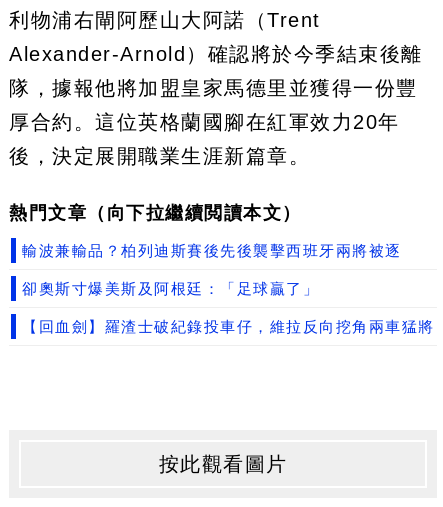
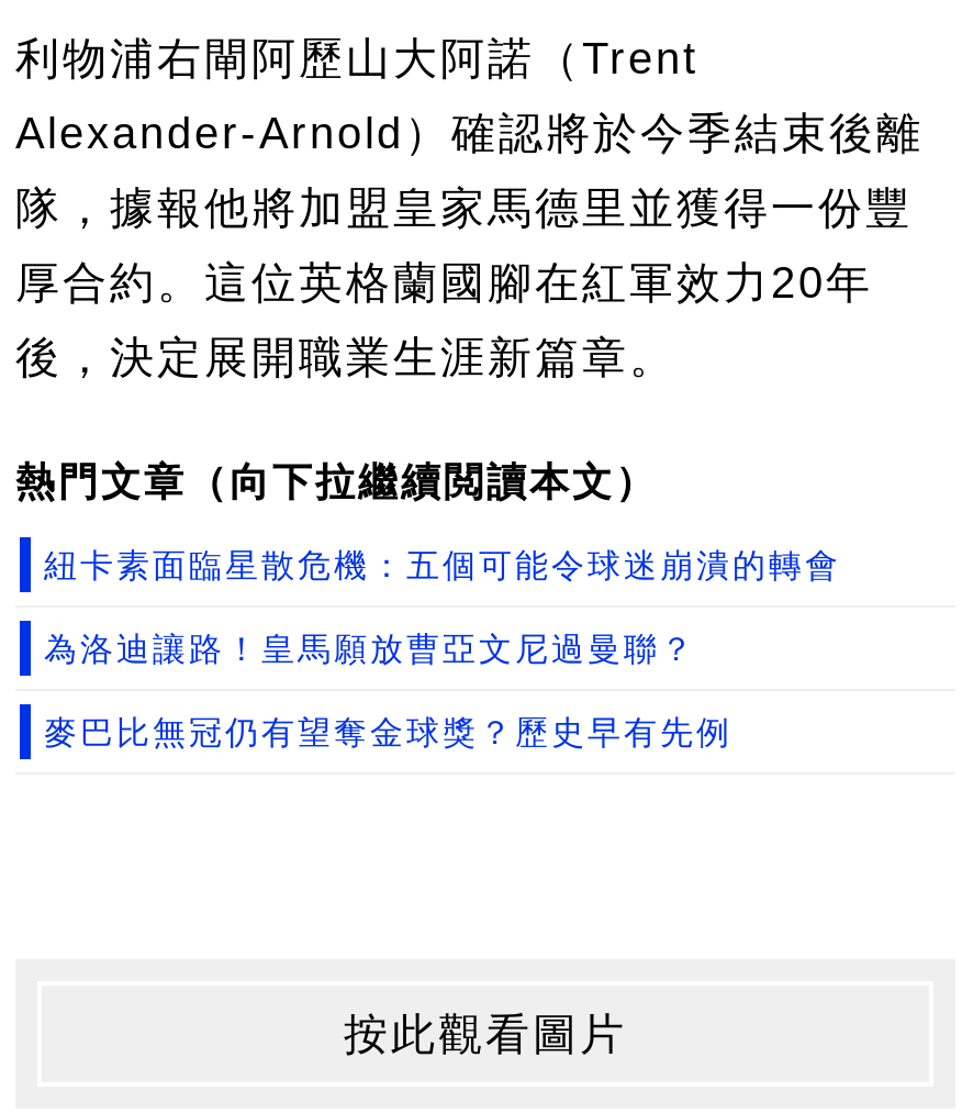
[22,242,401,259] 輸波兼輸品？柏列迪斯賽後先後襲擊西班牙兩將被逐 -> [44,546,841,583] 紐卡素面臨星散危機：五個可能令球迷崩潰的轉會
[22,280,319,297] 卻奧斯寸爆美斯及阿根廷：「足球贏了」 -> [44,630,696,667] 為洛迪讓路！皇馬願放曹亞文尼過曼聯？
[22,318,434,335] 【回血劍】羅渣士破紀錄投車仔，維拉反向挖角兩車猛將 -> [44,713,732,750] 麥巴比無冠仍有望奪金球獎？歷史早有先例

